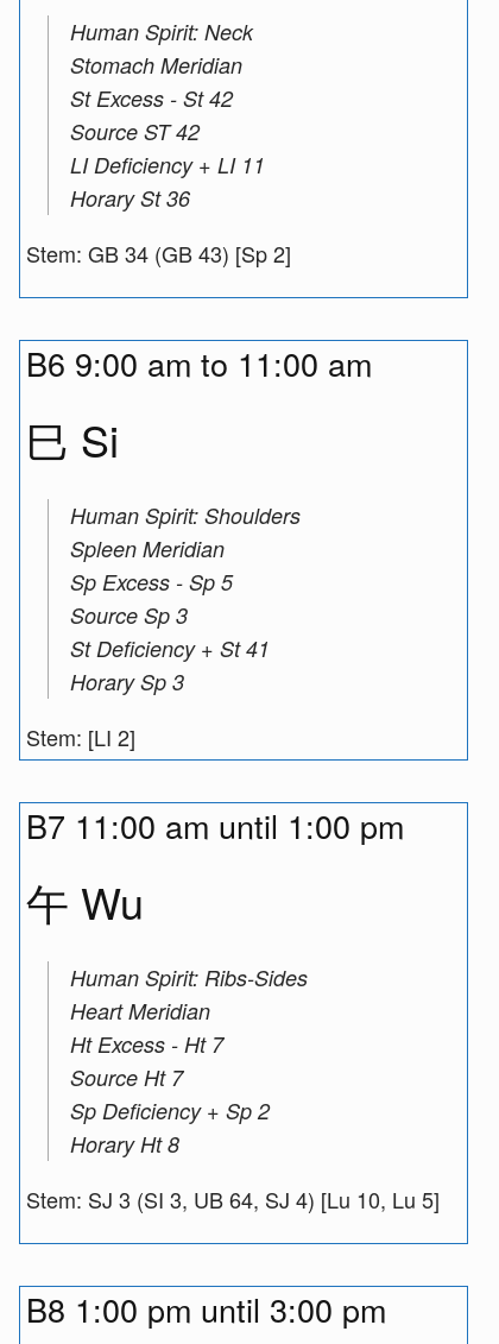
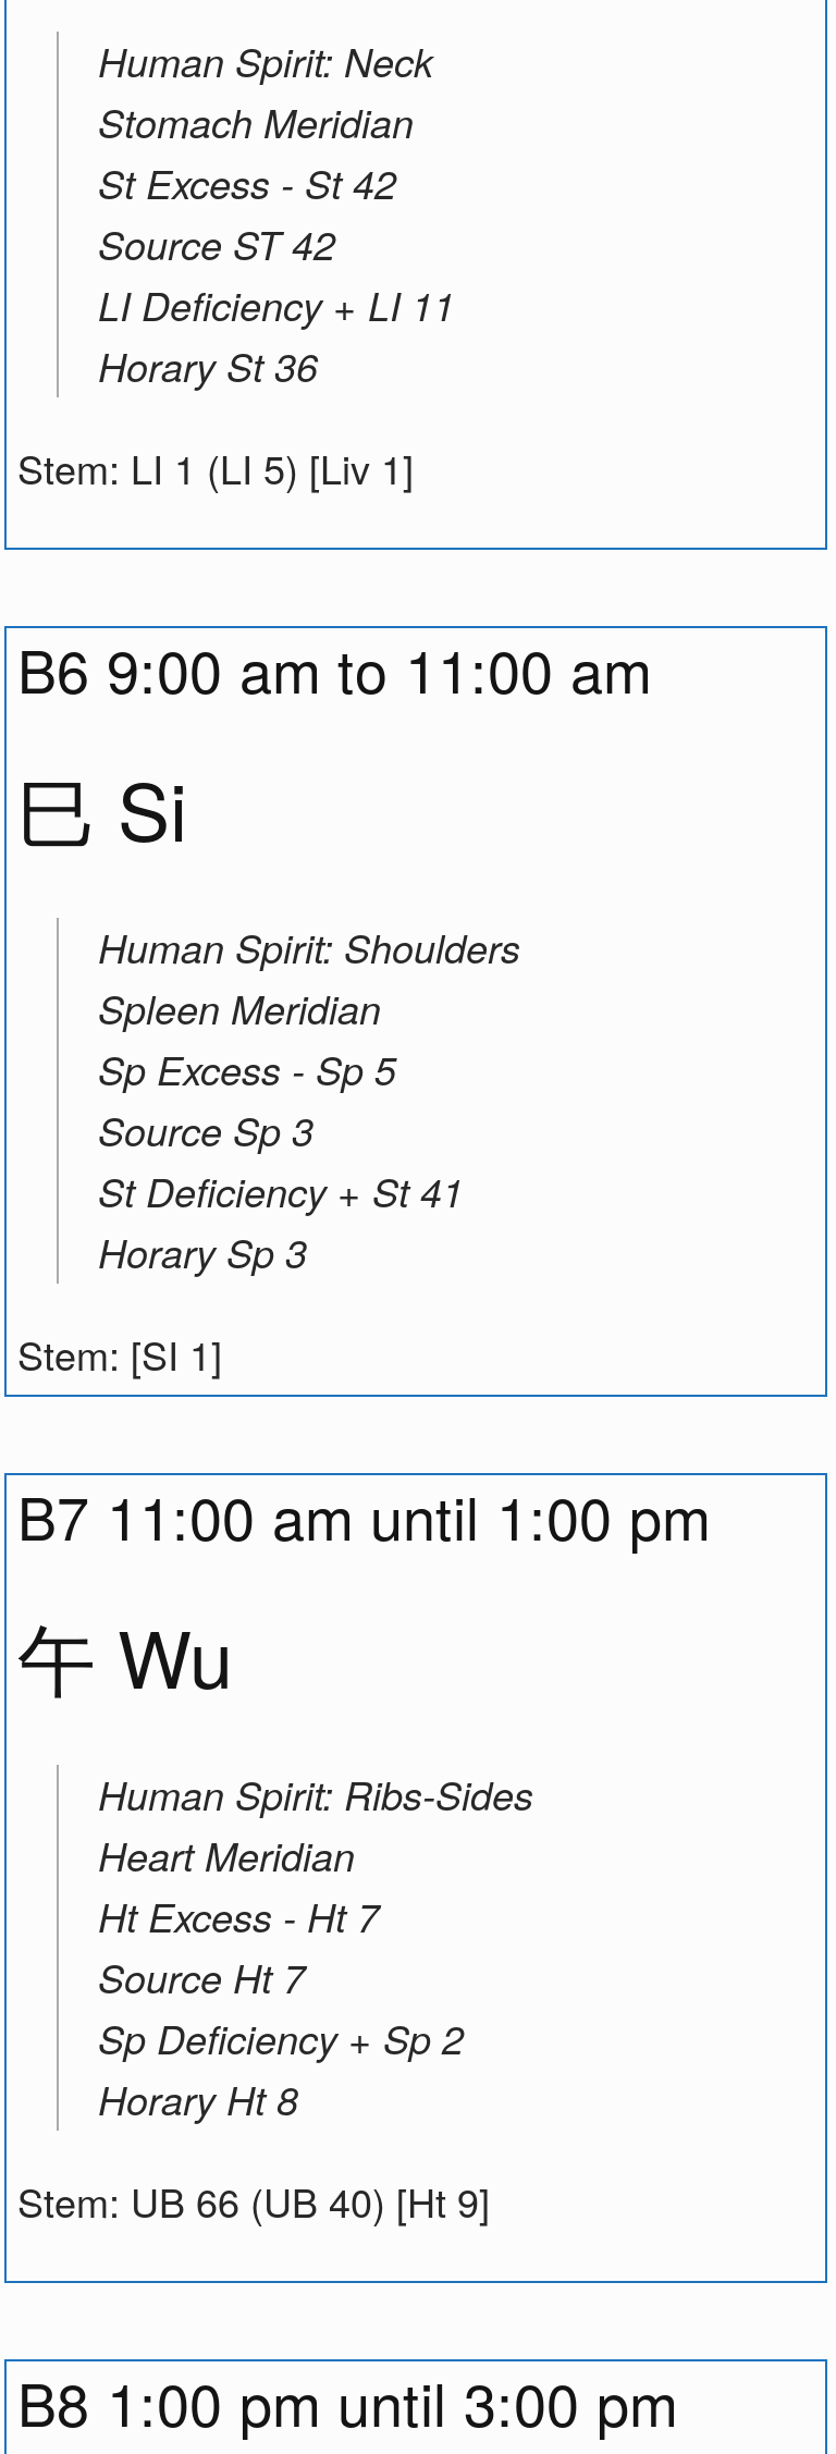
[26,238,291,269] Stem: GB 34 (GB 43) [Sp 2] -> [17,439,414,495] Stem: LI 1 (LI 5) [Liv 1]
[26,721,135,752] Stem: [LI 2] -> [17,1325,222,1382] Stem: [SI 1]
[26,1184,440,1214] Stem: SJ 3 (SI 3, UB 64, SJ 4) [Lu 10, Lu 5] -> [17,2172,490,2229] Stem: UB 66 (UB 40) [Ht 9]

